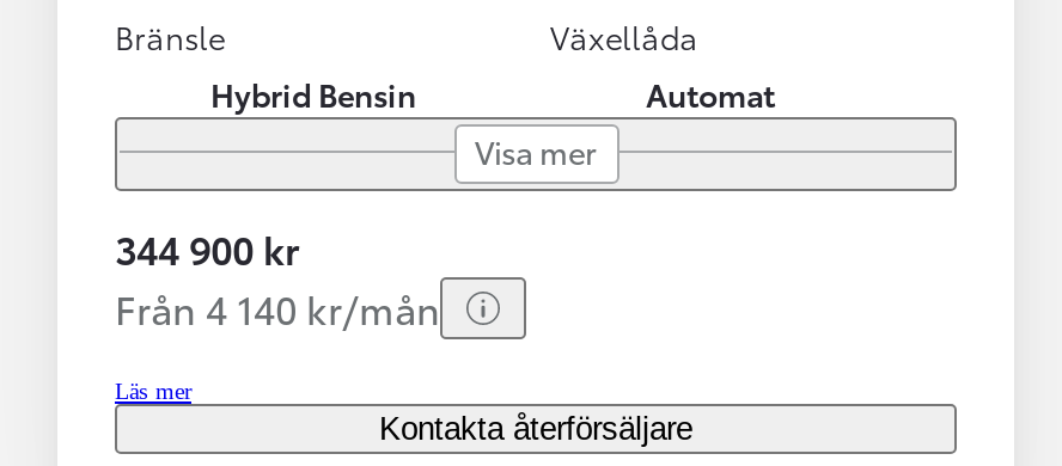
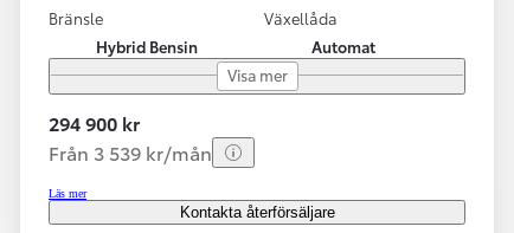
[115,219,299,274] 344 900 kr -> [49,109,140,136] 294 900 kr
[115,279,440,334] Från 4 140 kr/mån -> [49,138,212,165] Från 3 539 kr/mån

